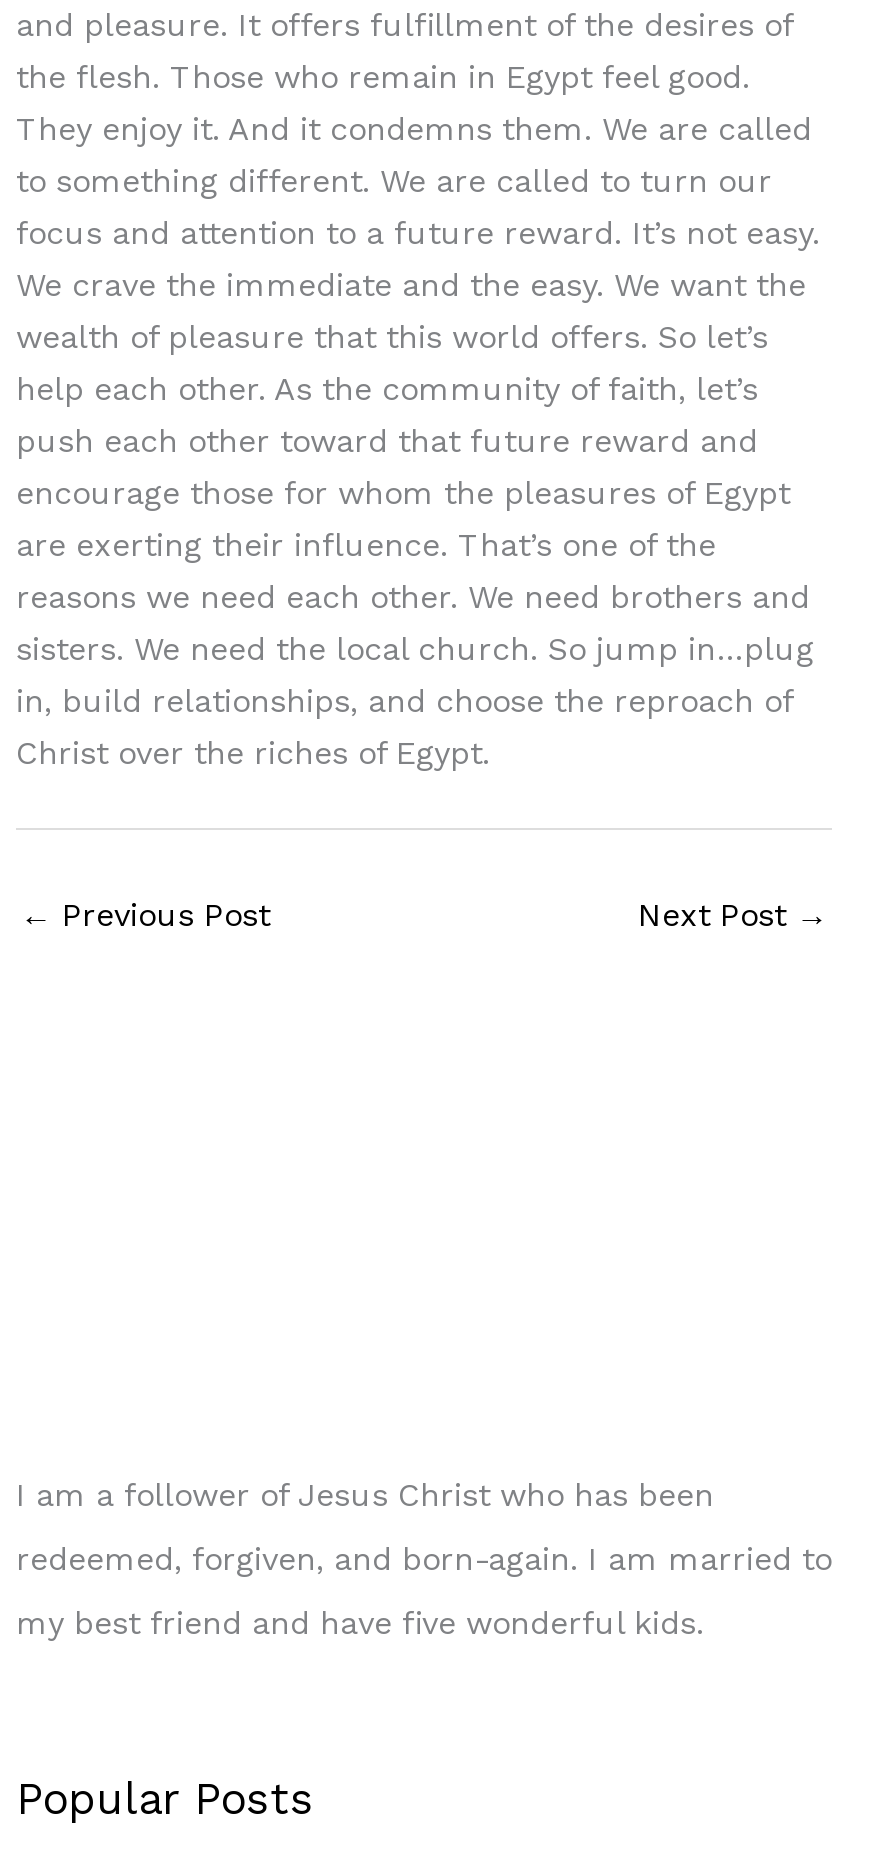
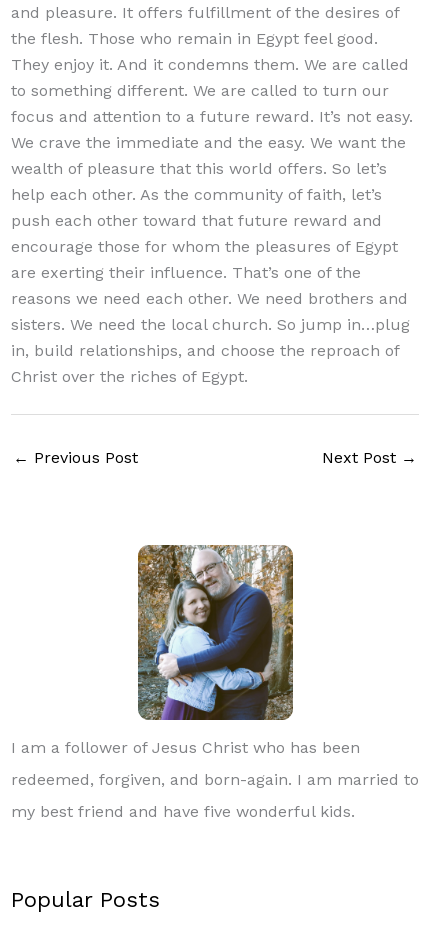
none -> [137,544,294,721] [image]

